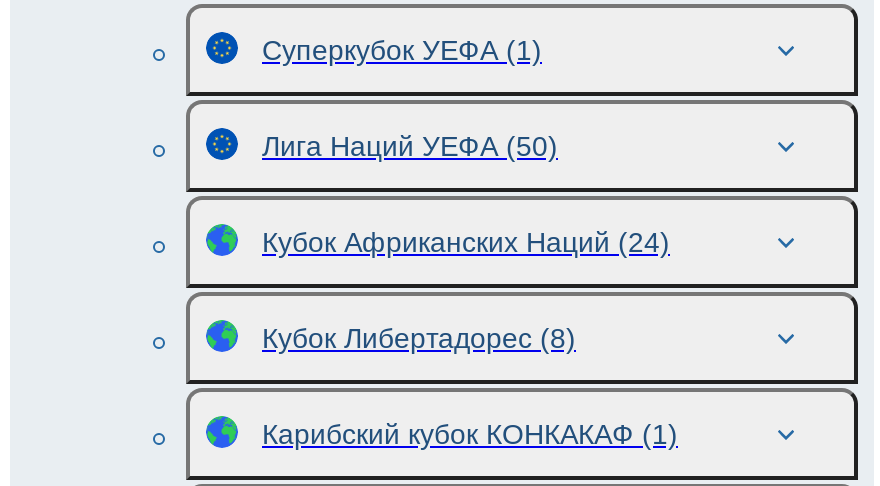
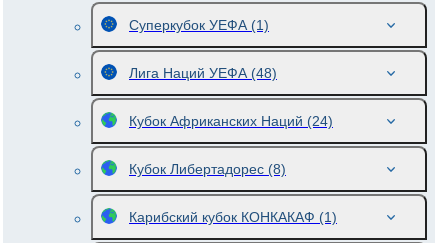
[262,130,558,162] Лига Наций УЕФА (50) -> [129,65,277,81] Лига Наций УЕФА (48)

